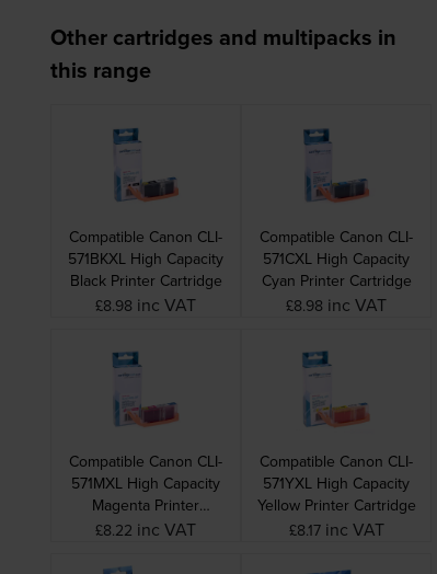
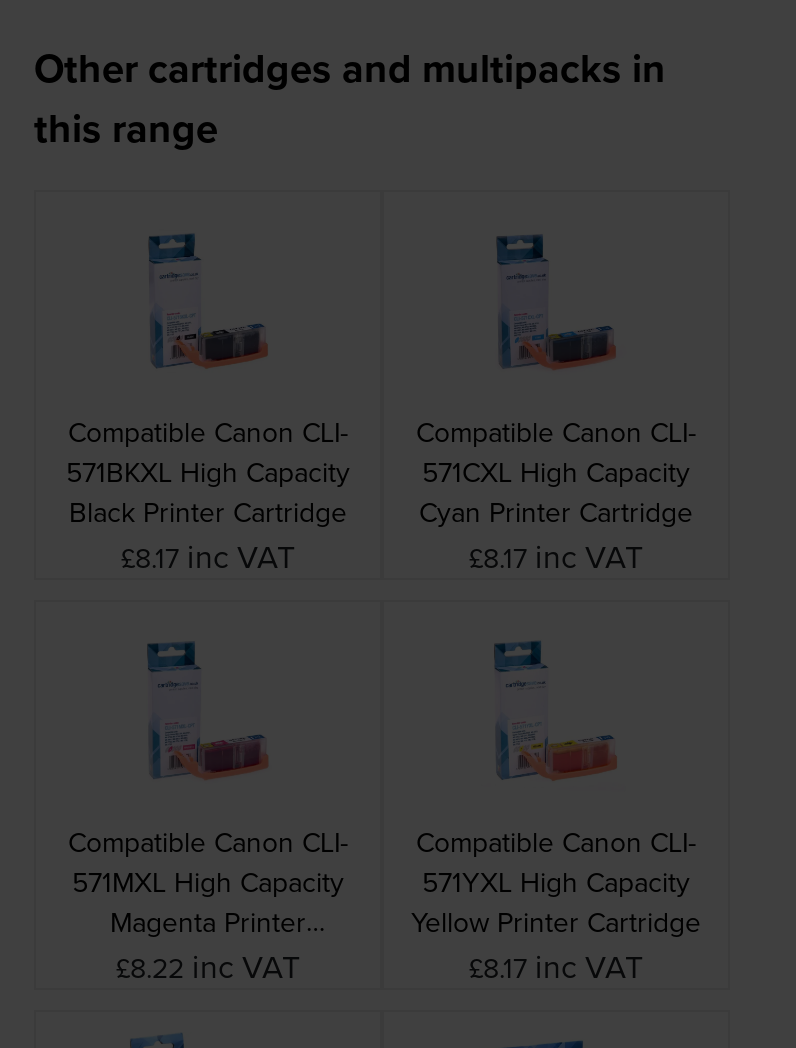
[95,292,196,316] £8.98 inc VAT -> [121,533,295,577] £8.17 inc VAT
[286,292,387,316] £8.98 inc VAT -> [469,533,643,577] £8.17 inc VAT

